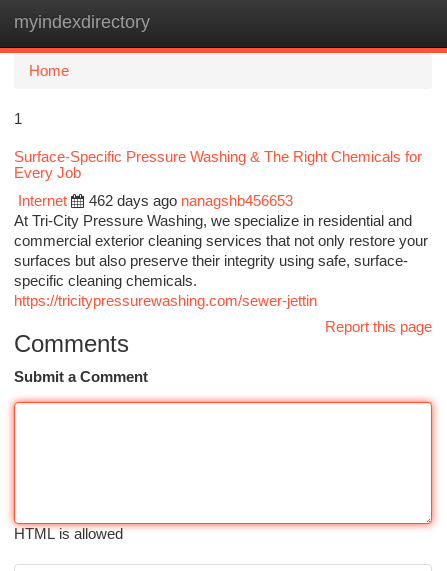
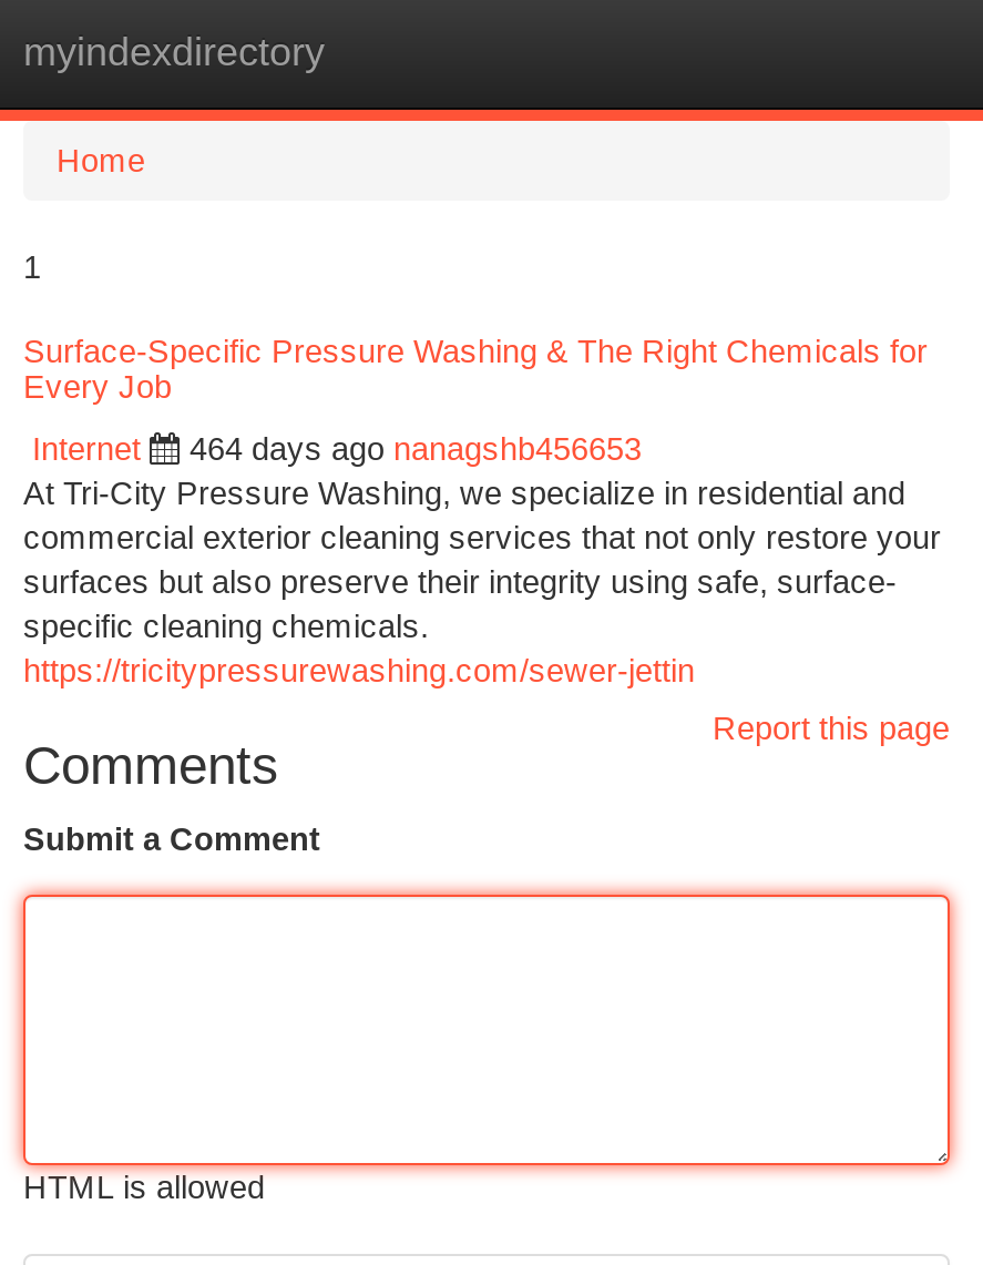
[89,193,293,209] 462 days ago nanagshb456653 -> [190,431,642,467] 464 days ago nanagshb456653

